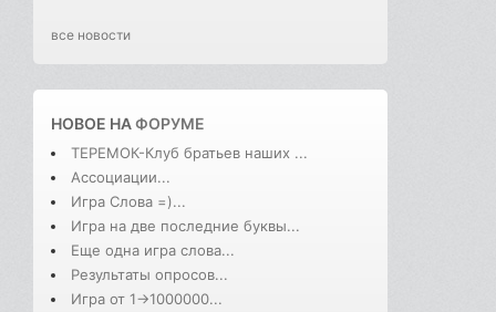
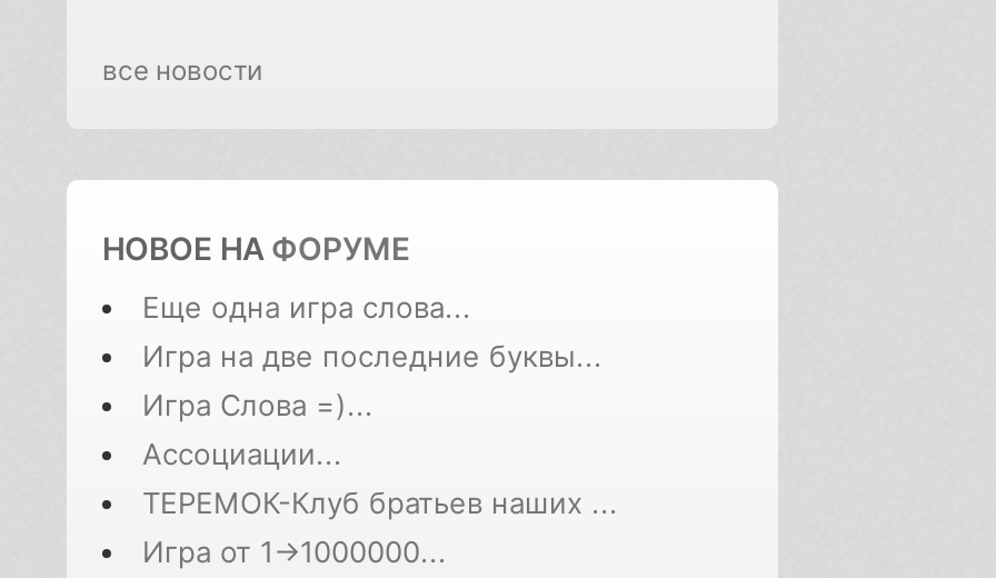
moved [71,144,308,162] -> [142,485,618,520]: ТЕРЕМОК-Клуб братьев наших ...
moved [71,168,300,259] -> [142,289,602,471]: Ассоциации... | Игра Слова =)... | Игра на две последние буквы... | Еще одна игра слова...
[71,266,228,283] Результаты опросов... -> none

